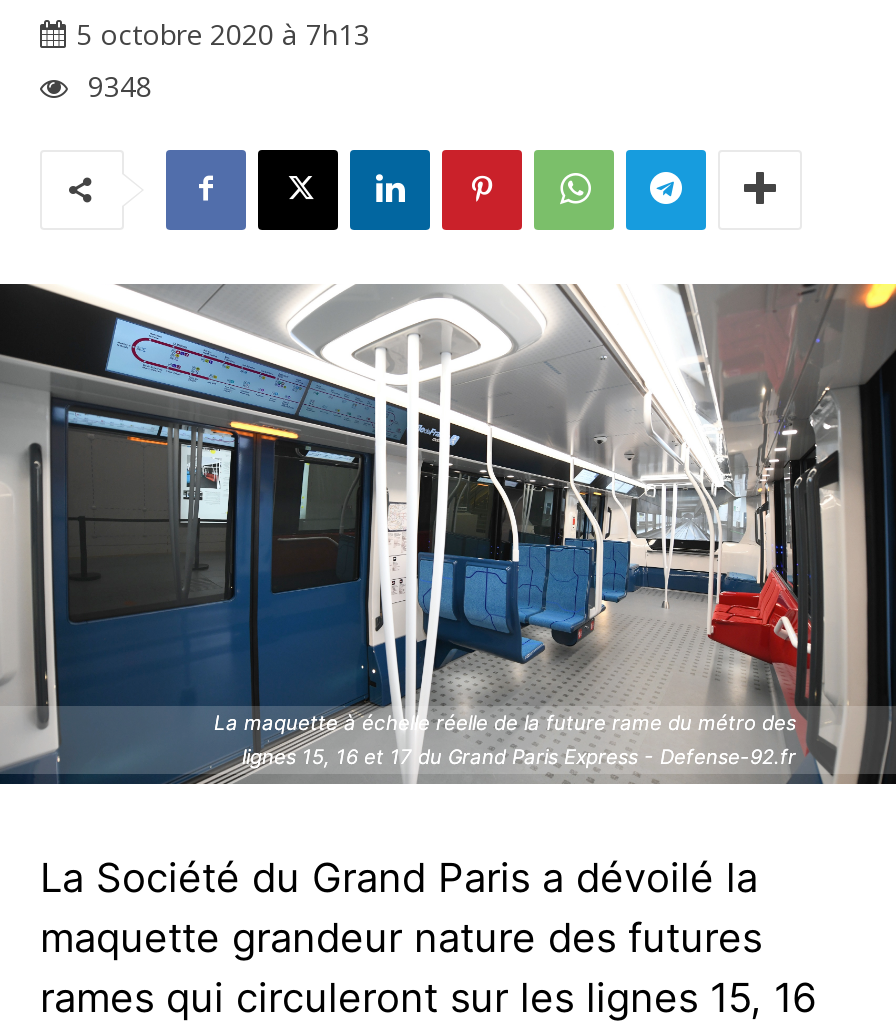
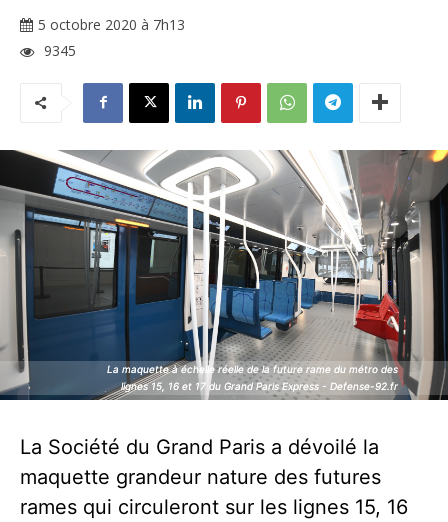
[88,67,152,105] 9348 -> [44,42,76,61] 9345

